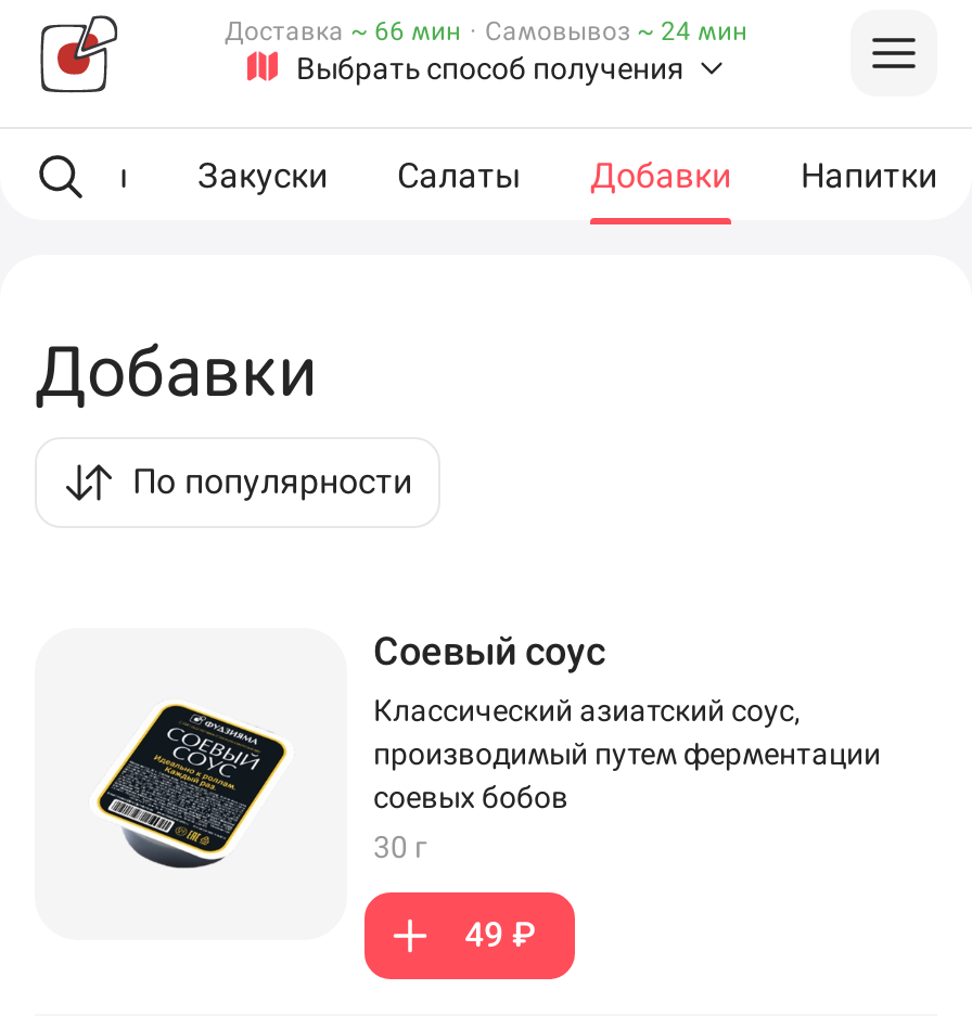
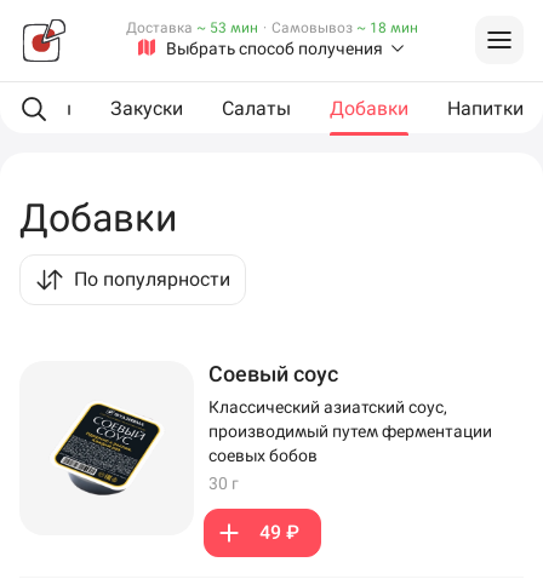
[225,16,747,47] Доставка ~ 66 мин · Самовывоз ~ 24 мин -> [125,19,418,36] Доставка ~ 53 мин · Самовывоз ~ 18 мин

